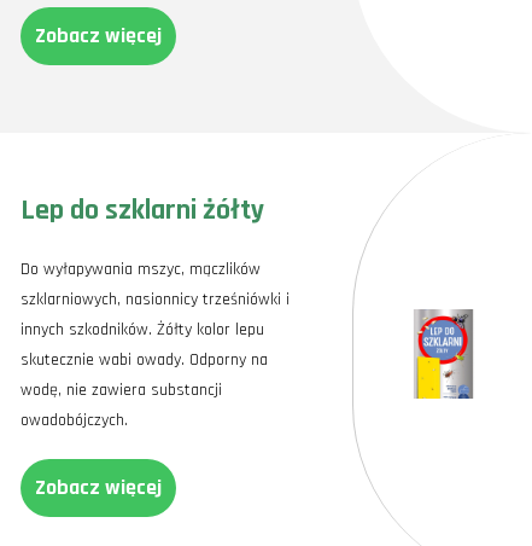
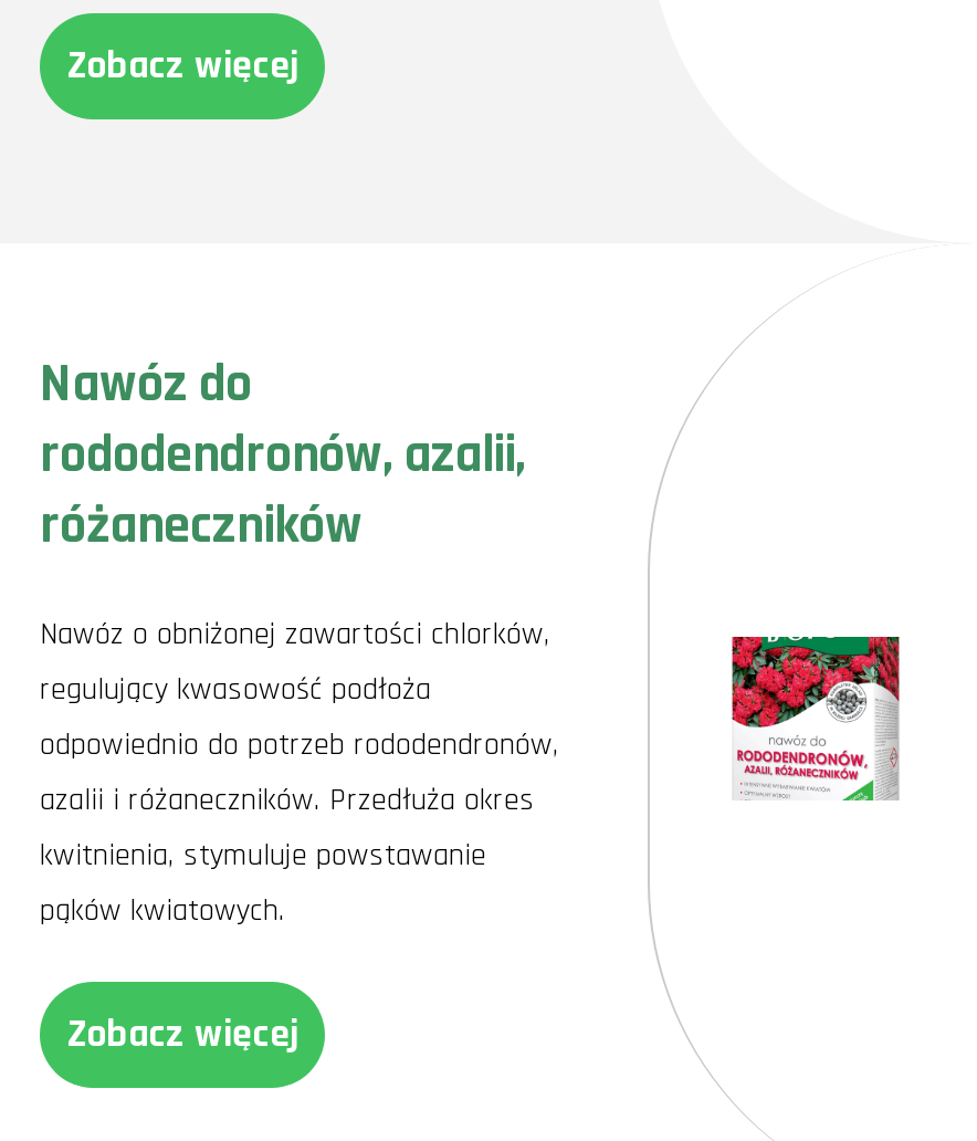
[21,192,264,229] Lep do szklarni żółty -> [40,352,526,560] Nawóz do | rododendronów, azalii, | różaneczników
[21,259,290,431] Do wyłapywania mszyc, mączlików | szklarniowych, nasionnicy trześniówki i | innych szkodników. Żółty kolor lepu | skutecznie wabi owady. Odporny na | wodę, nie zawiera substancji | owadobójczych. -> [40,615,559,931] Nawóz o obniżonej zawartości chlorków, | regulujący kwasowość podłoża | odpowiednio do potrzeb rododendronów, | azalii i różaneczników. Przedłuża okres | kwitnienia, stymuluje powstawanie | pąków kwiatowych.
[402,308,489,400] [image] -> [729,635,902,803] [image]

